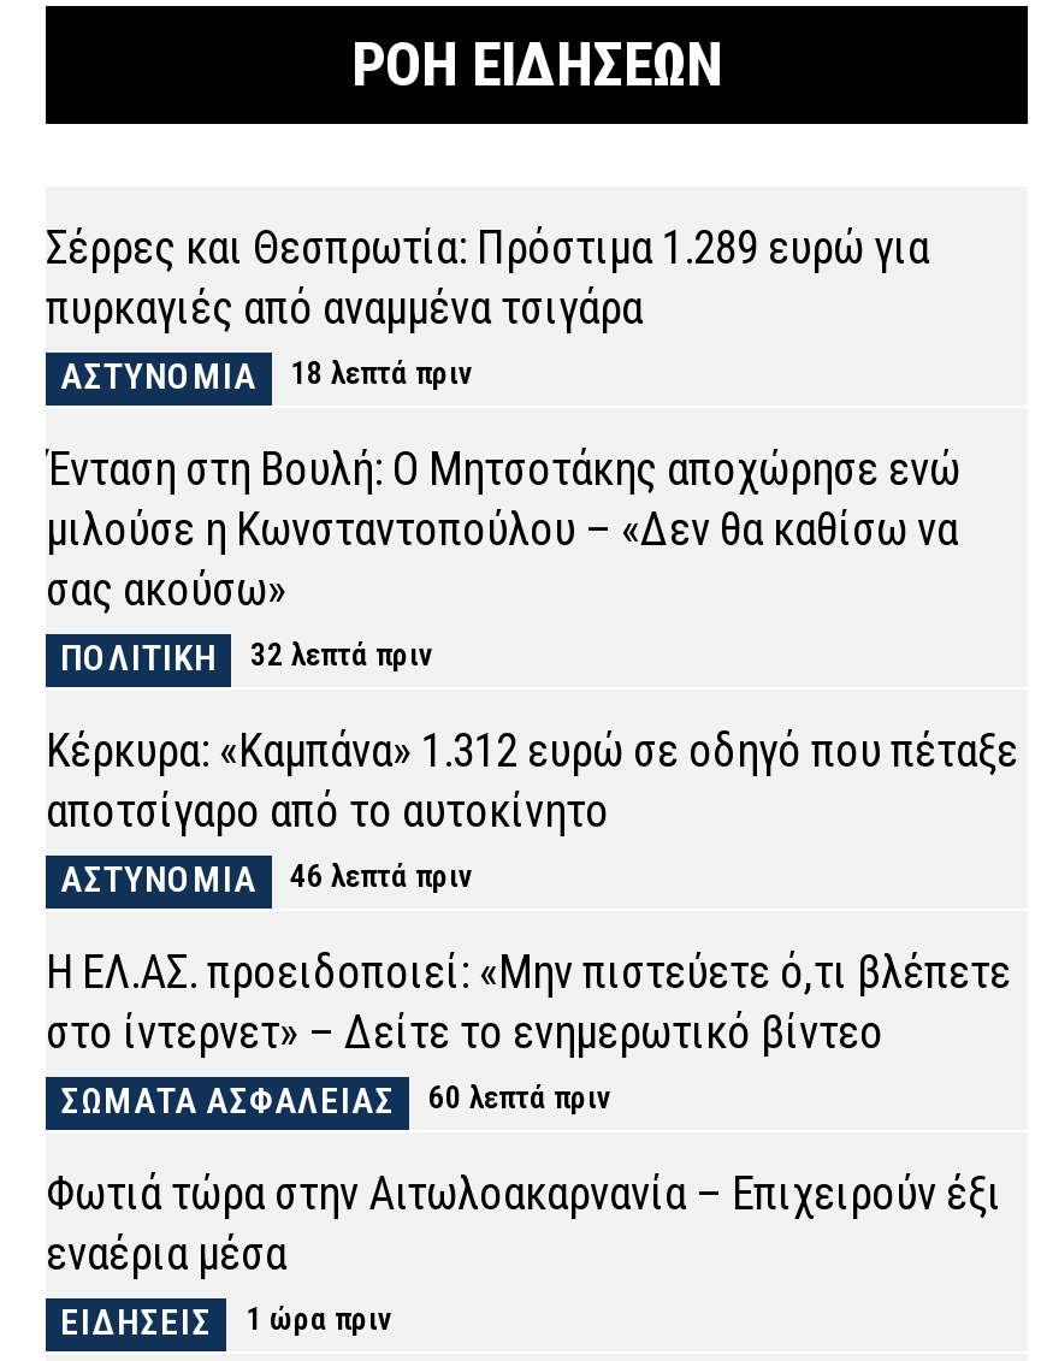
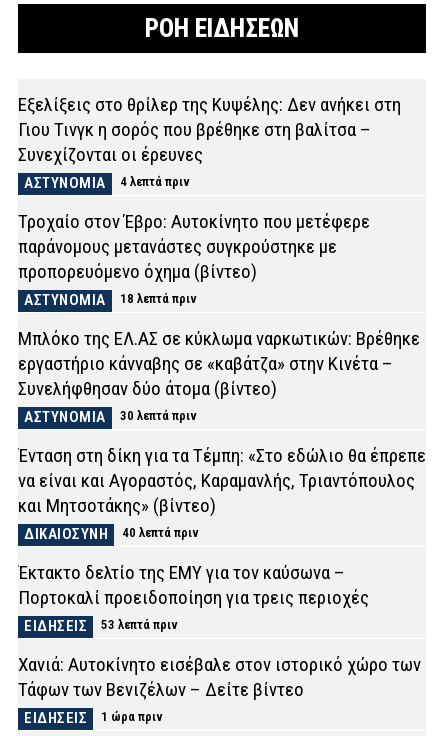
[46,220,929,335] Σέρρες και Θεσπρωτία: Πρόστιμα 1.289 ευρώ για | πυρκαγιές από αναμμένα τσιγάρα -> [18,93,401,283] Εξελίξεις στο θρίλερ της Κυψέλης: Δεν ανήκει στη | Γιου Τινγκ η σορός που βρέθηκε στη βαλίτσα – | Συνεχίζονται οι έρευνες | ΑΣΤΥΝΟΜΙΑ | 4 λεπτά πριν | Τροχαίο στον Έβρο: Αυτοκίνητο που μετέφερε | παράνομους μετανάστες συγκρούστηκε με | προπορευόμενο όχημα (βίντεο)
[46,441,1018,838] Ένταση στη Βουλή: Ο Μητσοτάκης αποχώρησε ενώ | μιλούσε η Κωνσταντοπούλου – «Δεν θα καθίσω να | σας ακούσω» | ΠΟΛΙΤΙΚΗ | 32 λεπτά πριν | Κέρκυρα: «Καμπάνα» 1.312 ευρώ σε οδηγό που πέταξε | αποτσίγαρο από το αυτοκίνητο -> [18,327,420,400] Mπλόκο της ΕΛ.ΑΣ σε κύκλωμα ναρκωτικών: Βρέθηκε | εργαστήριο κάνναβης σε «καβάτζα» στην Κινέτα – | Συνελήφθησαν δύο άτομα (βίντεο)
[46,858,1011,1281] 46 λεπτά πριν | Η ΕΛ.ΑΣ. προειδοποιεί: «Μην πιστεύετε ό,τι βλέπετε | στο ίντερνετ» – Δείτε το ενημερωτικό βίντεο | ΣΩΜΑΤΑ ΑΣΦΑΛΕΙΑΣ | 60 λεπτά πριν | Φωτιά τώρα στην Αιτωλοακαρνανία – Επιχειρούν έξι | εναέρια μέσα -> [18,408,426,701] 30 λεπτά πριν | Ένταση στη δίκη για τα Τέμπη: «Στο εδώλιο θα έπρεπε | να είναι και Αγοραστός, Καραμανλής, Τριαντόπουλος | και Μητσοτάκης» (βίντεο) | ΔΙΚΑΙΟΣΥΝΗ | 40 λεπτά πριν | Έκτακτο δελτίο της ΕΜΥ για τον καύσωνα – | Πορτοκαλί προειδοποίηση για τρεις περιοχές | ΕΙΔΗΣΕΙΣ | 53 λεπτά πριν | Χανιά: Αυτοκίνητο εισέβαλε στον ιστορικό χώρο των | Τάφων των Βενιζέλων – Δείτε βίντεο

